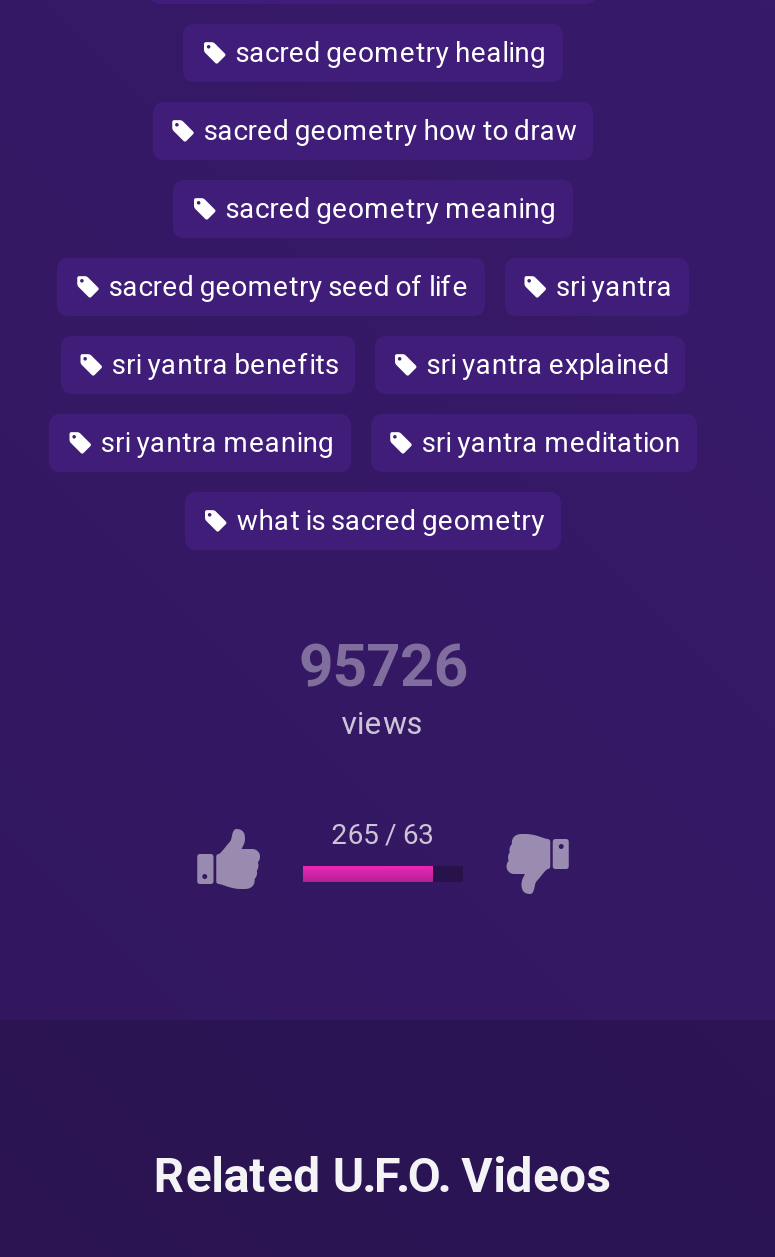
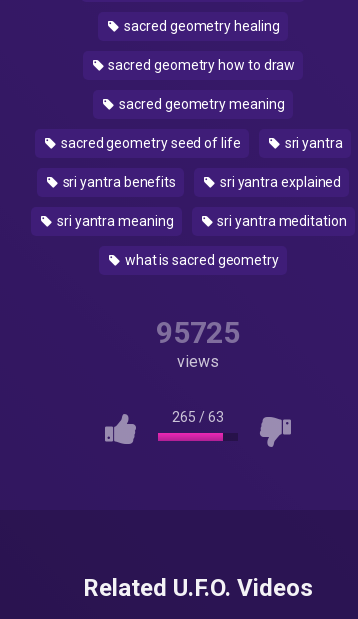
[298,630,468,700] 95726 -> [156,315,240,350] 95725

